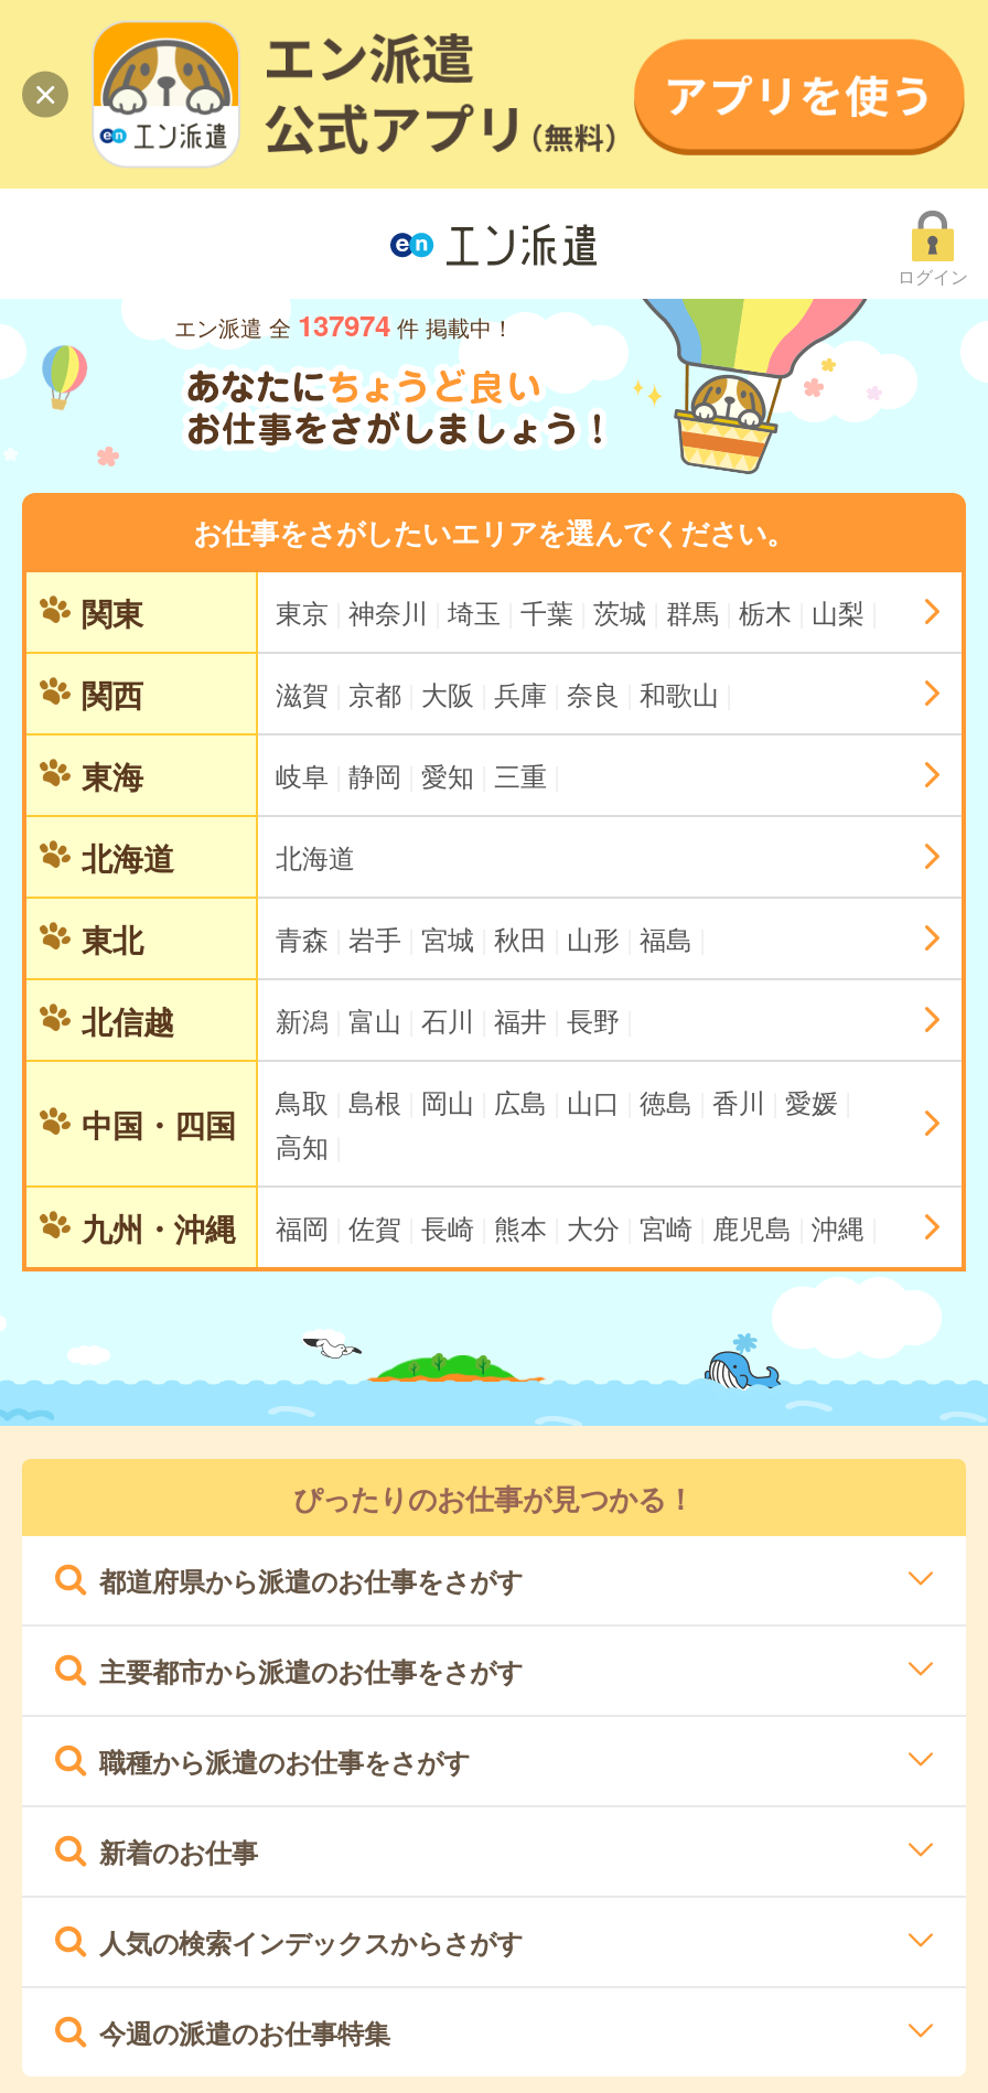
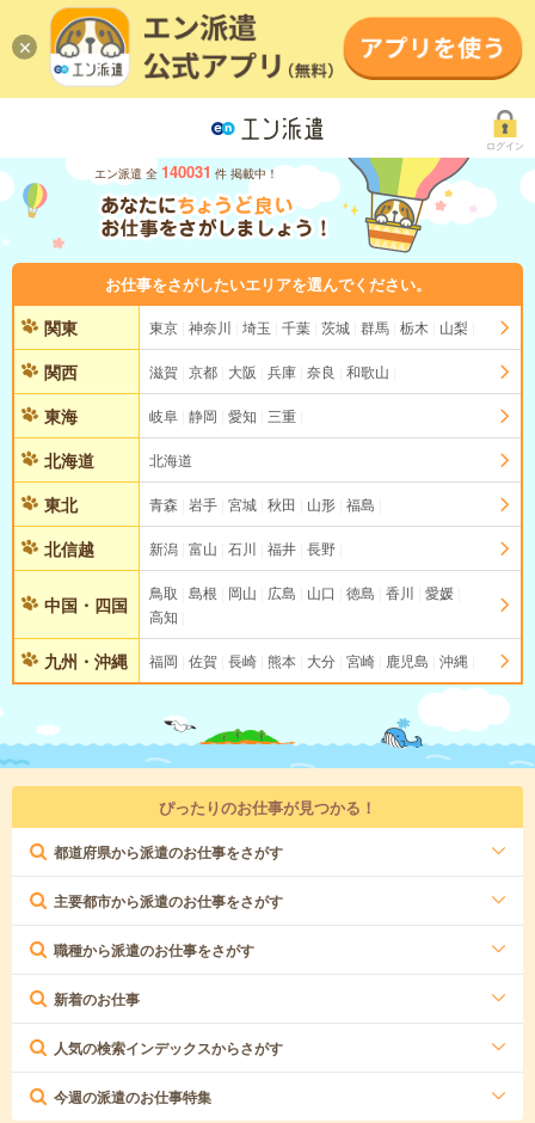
[174,304,514,346] エン派遣 全 137974 件 掲載中！ -> [94,161,278,183] エン派遣 全 140031 件 掲載中！

